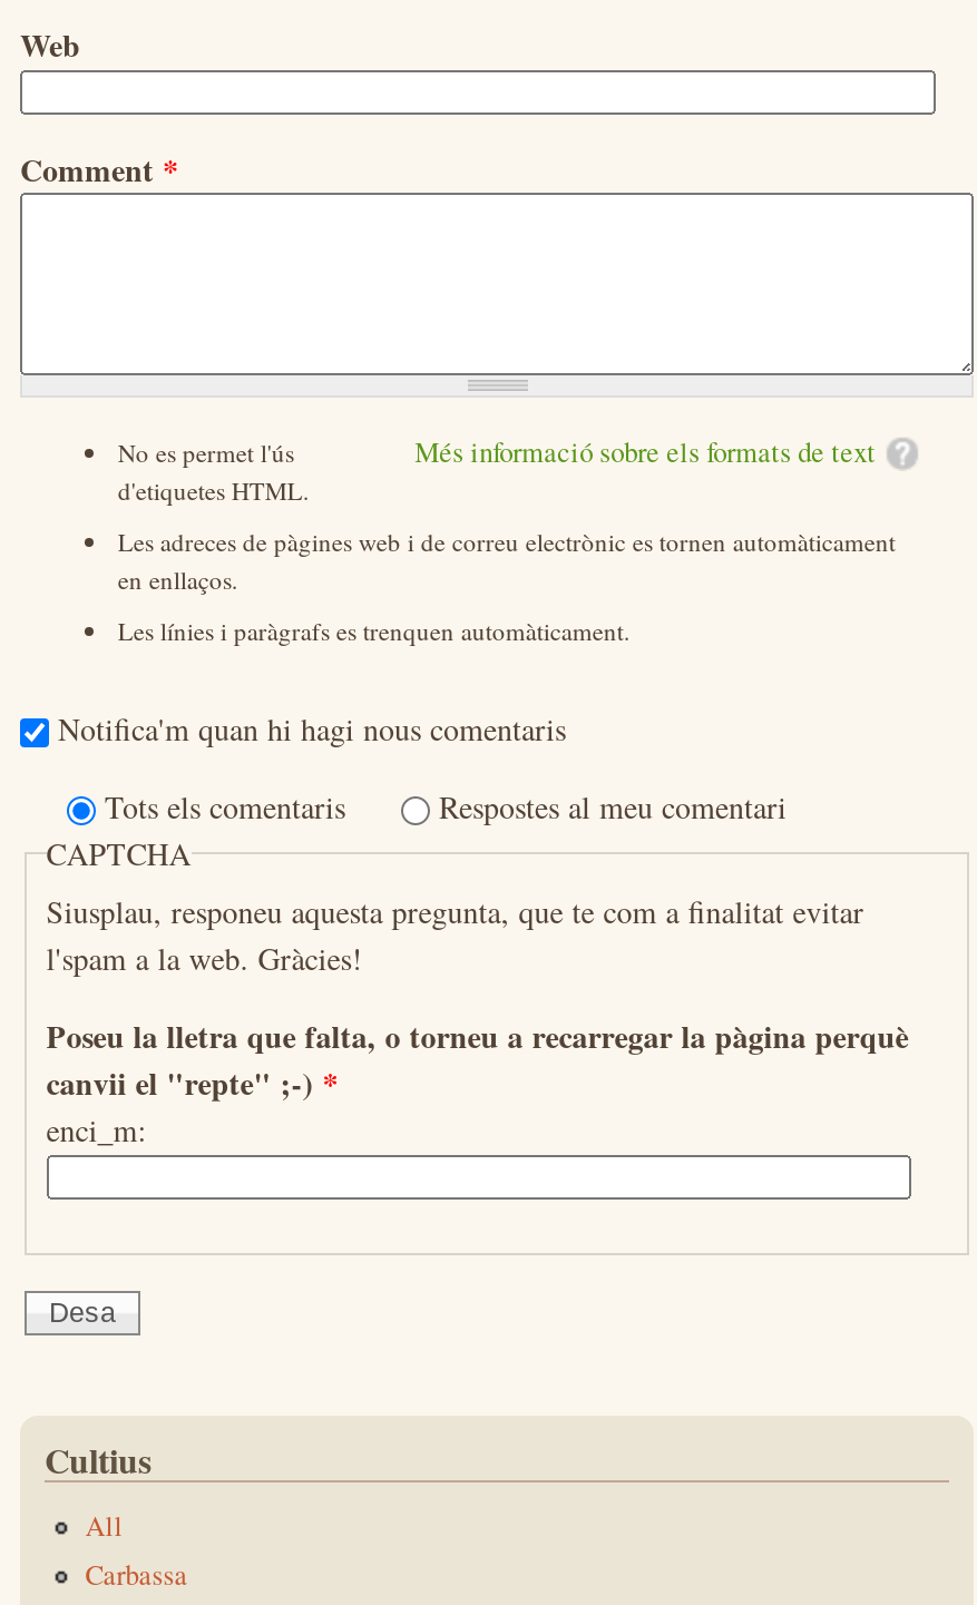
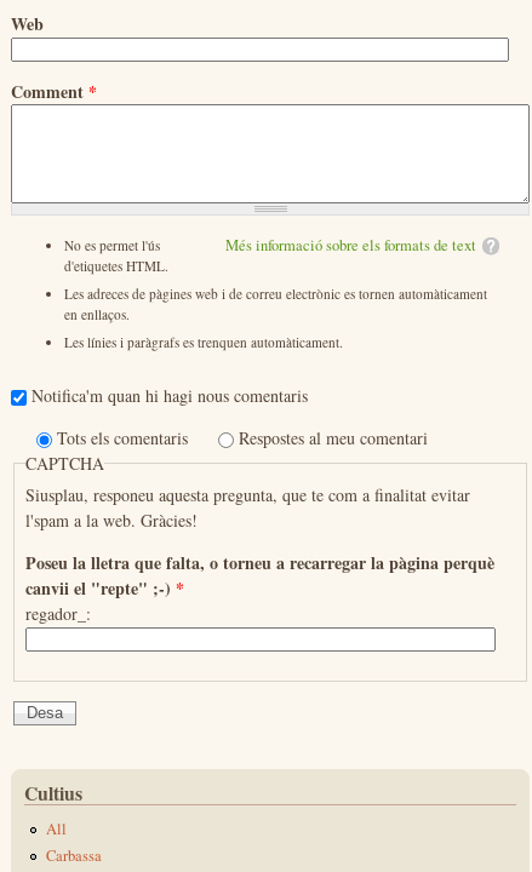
[46,1108,147,1150] enci_m: -> [25,602,91,625] regador_:

